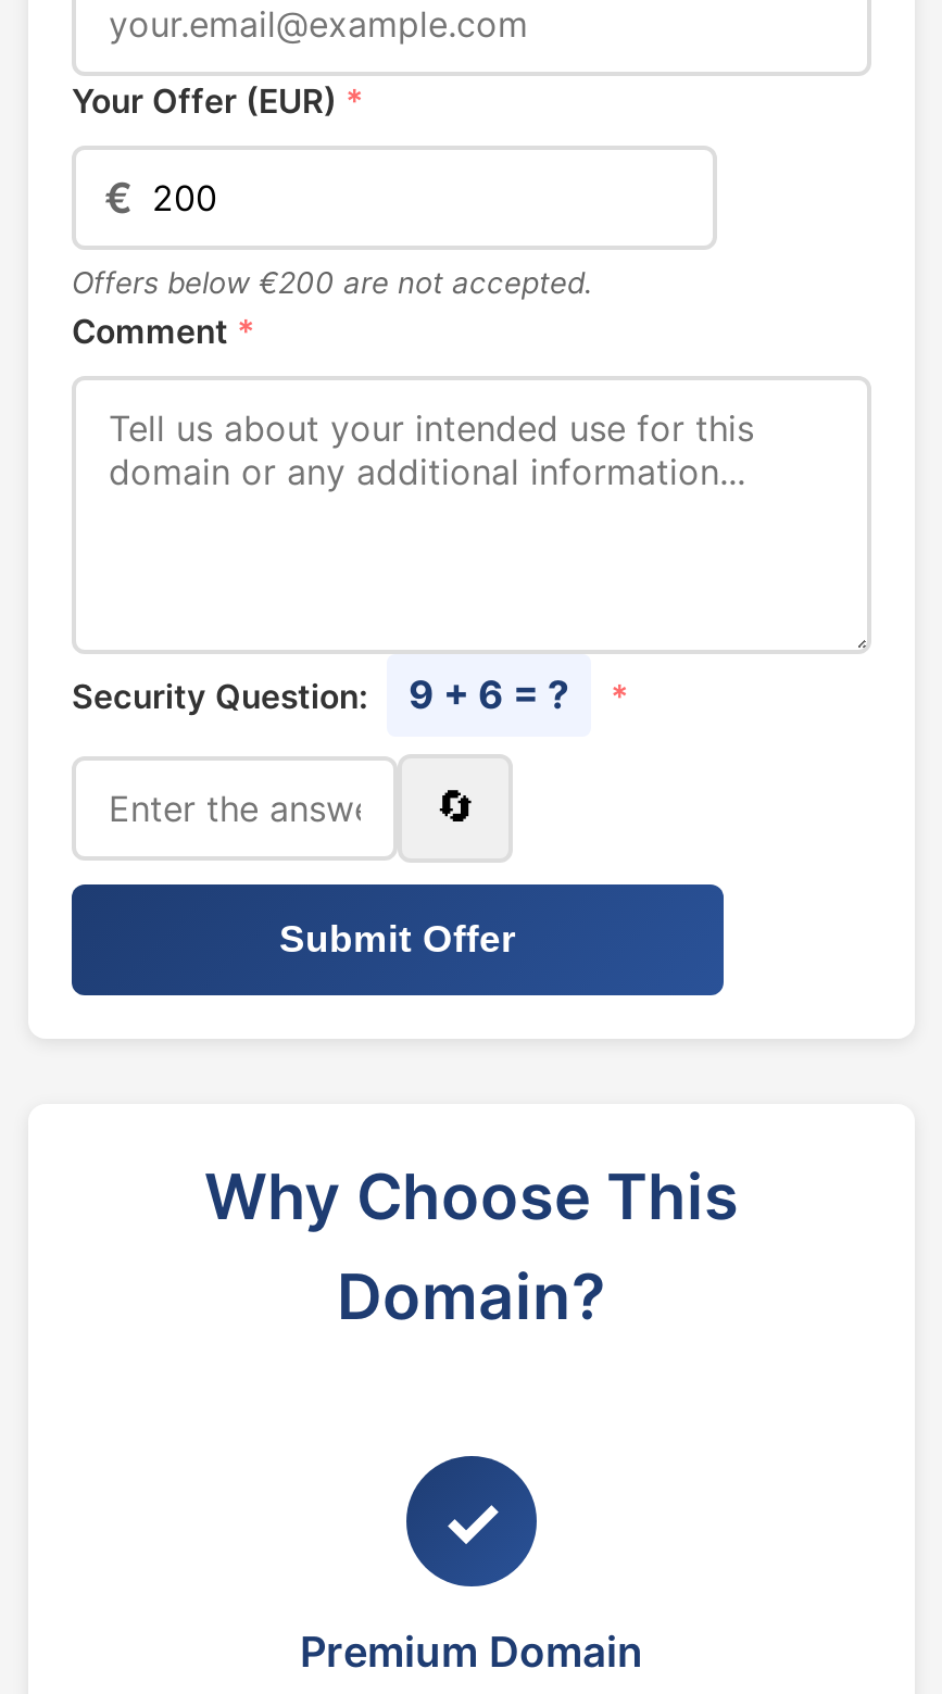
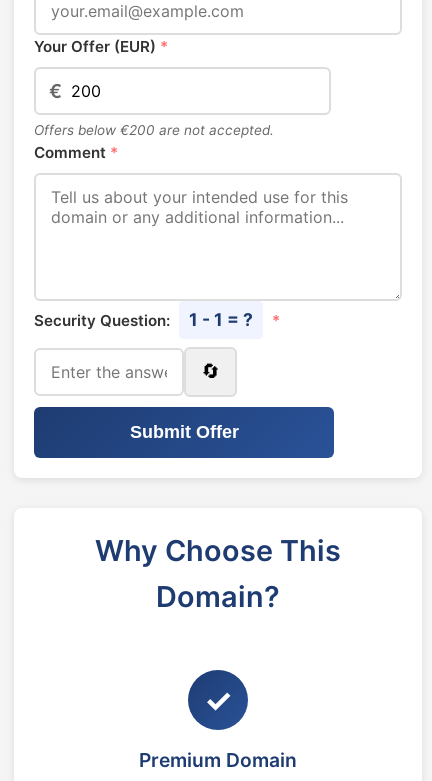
[409,672,569,717] 9 + 6 = ? -> [189,309,253,330] 1 - 1 = ?

